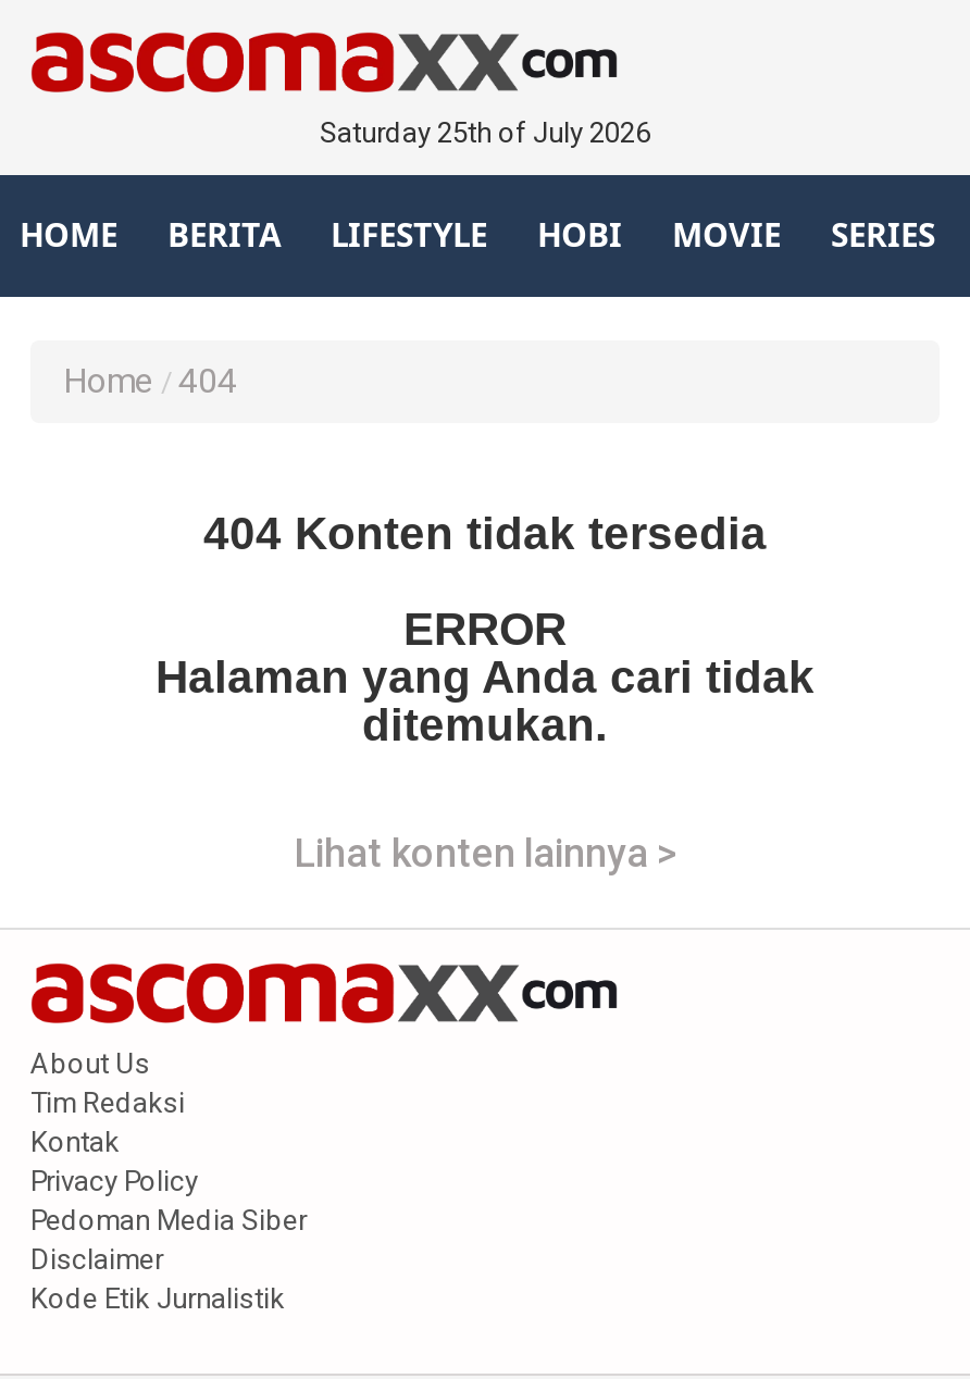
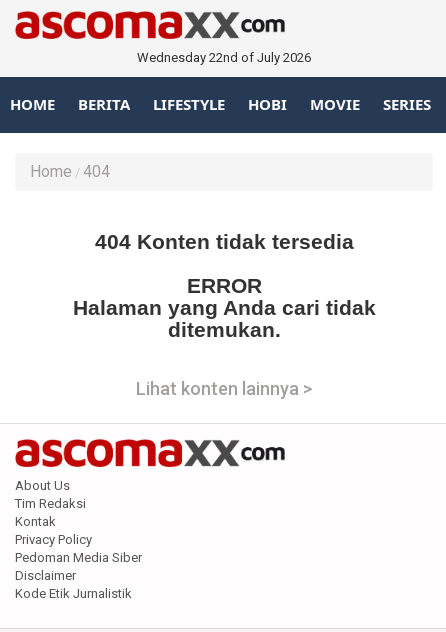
[320,116,650,149] Saturday 25th of July 2026 -> [137,50,311,65] Wednesday 22nd of July 2026

